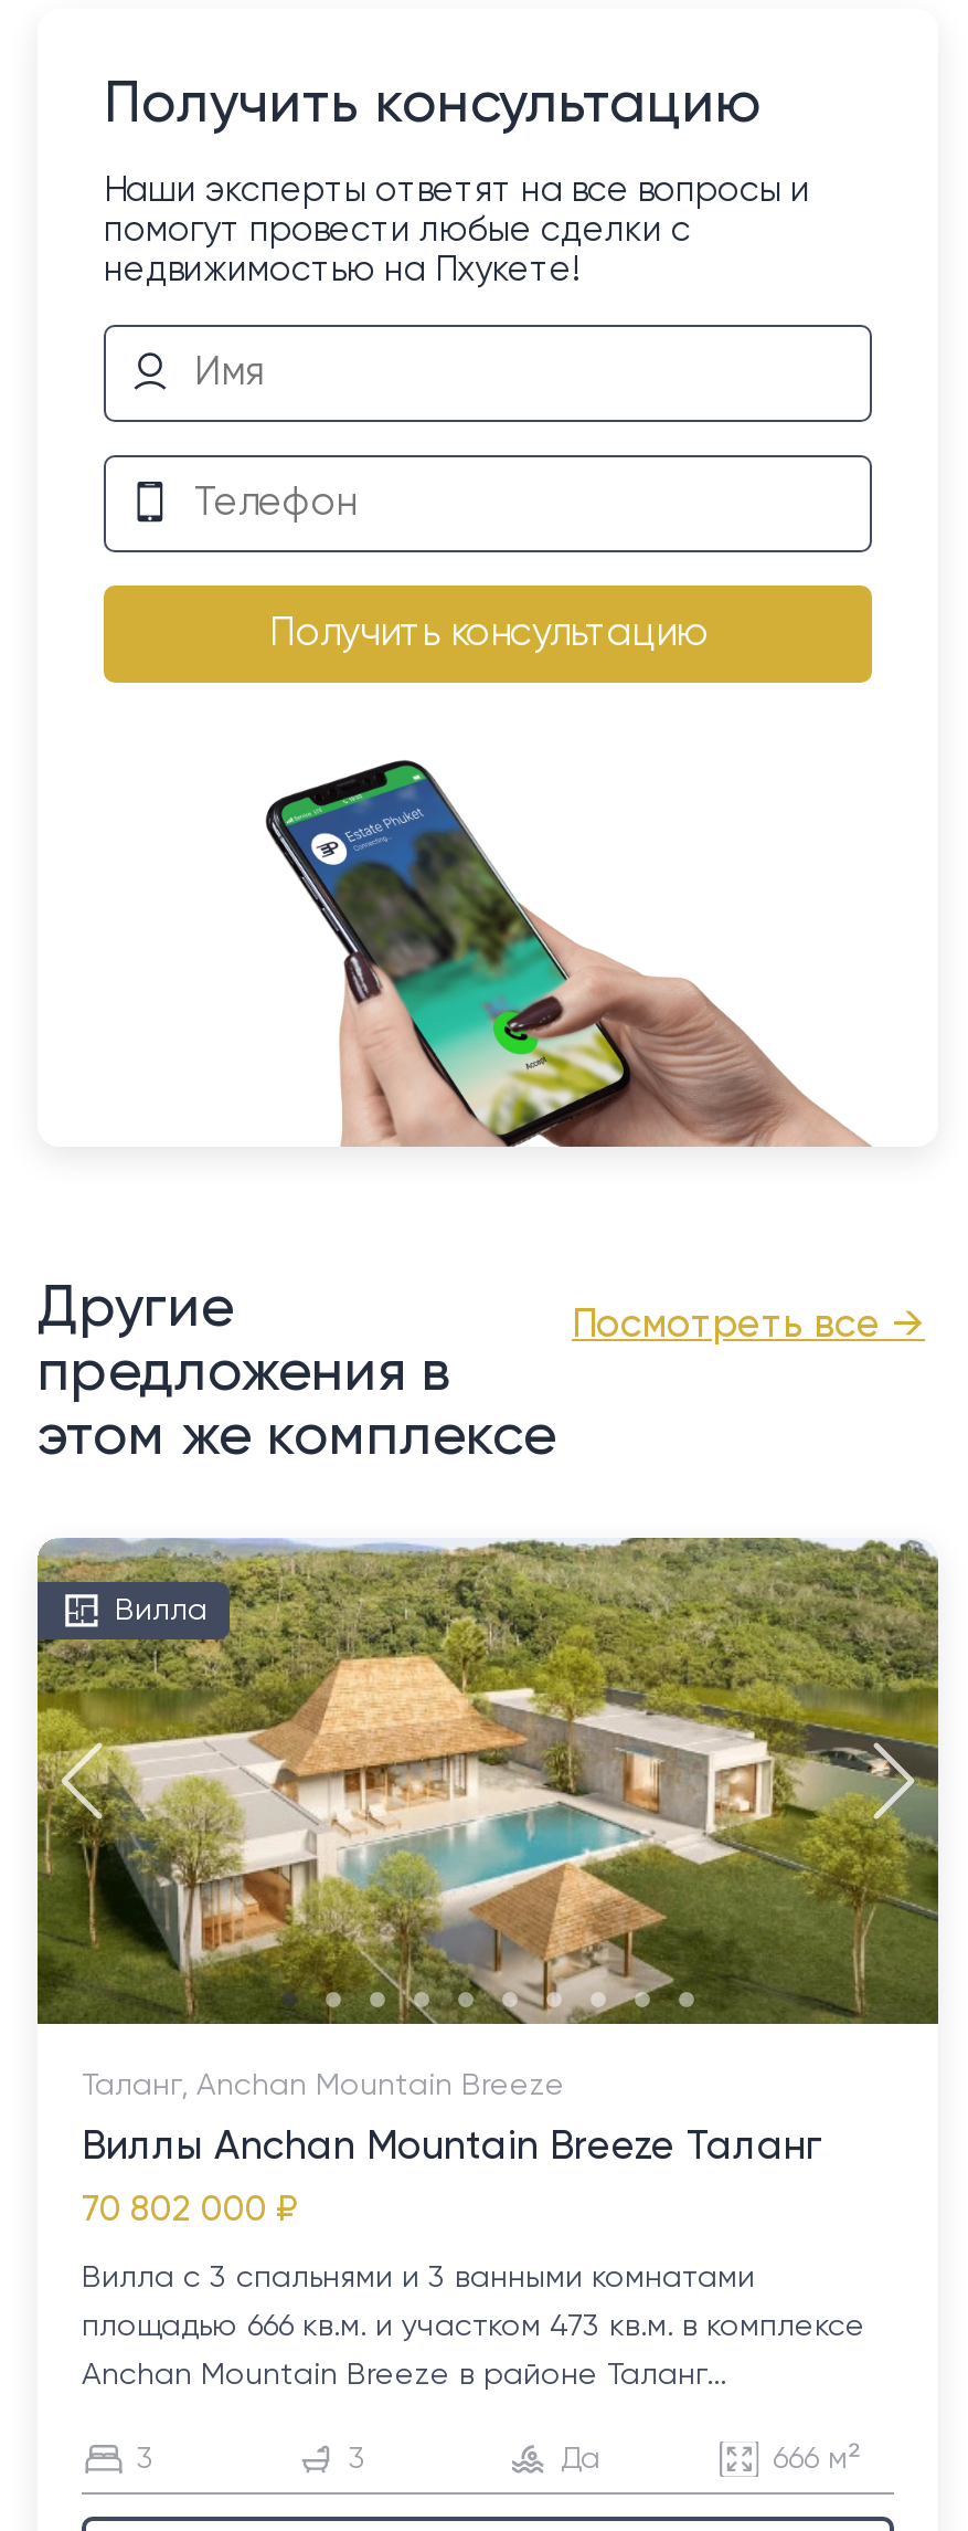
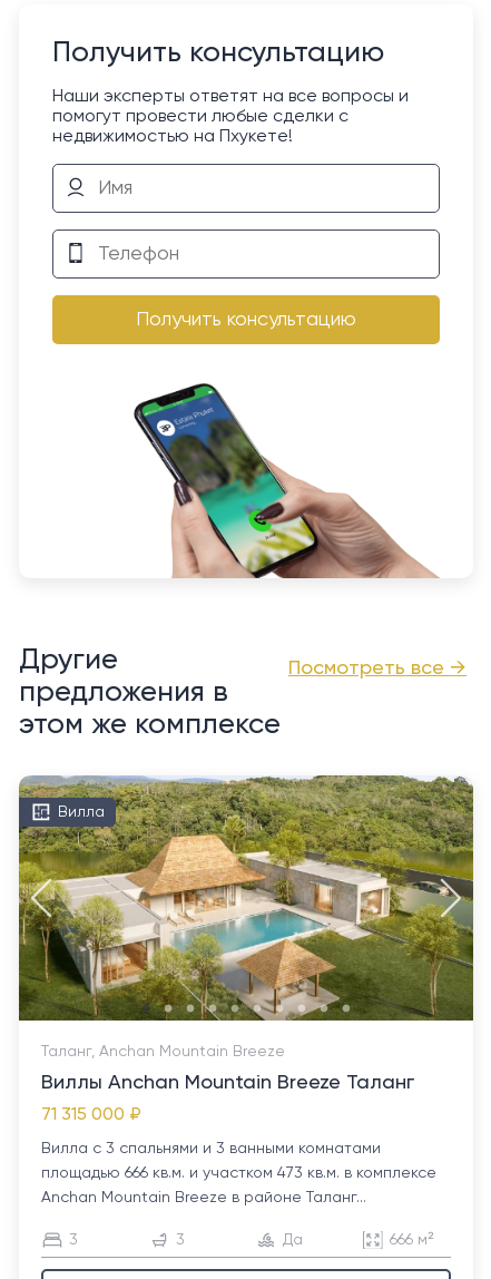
[82,2194,300,2229] 70 802 000 ₽ -> [41,1106,141,1124] 71 315 000 ₽

